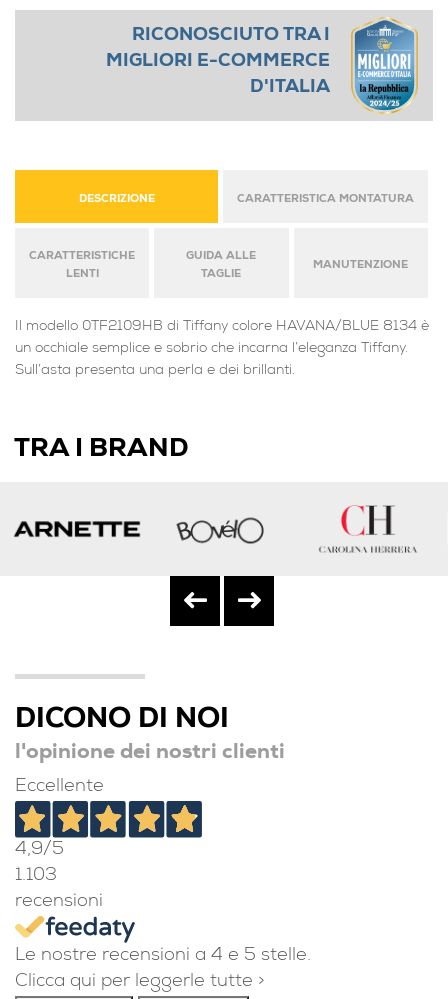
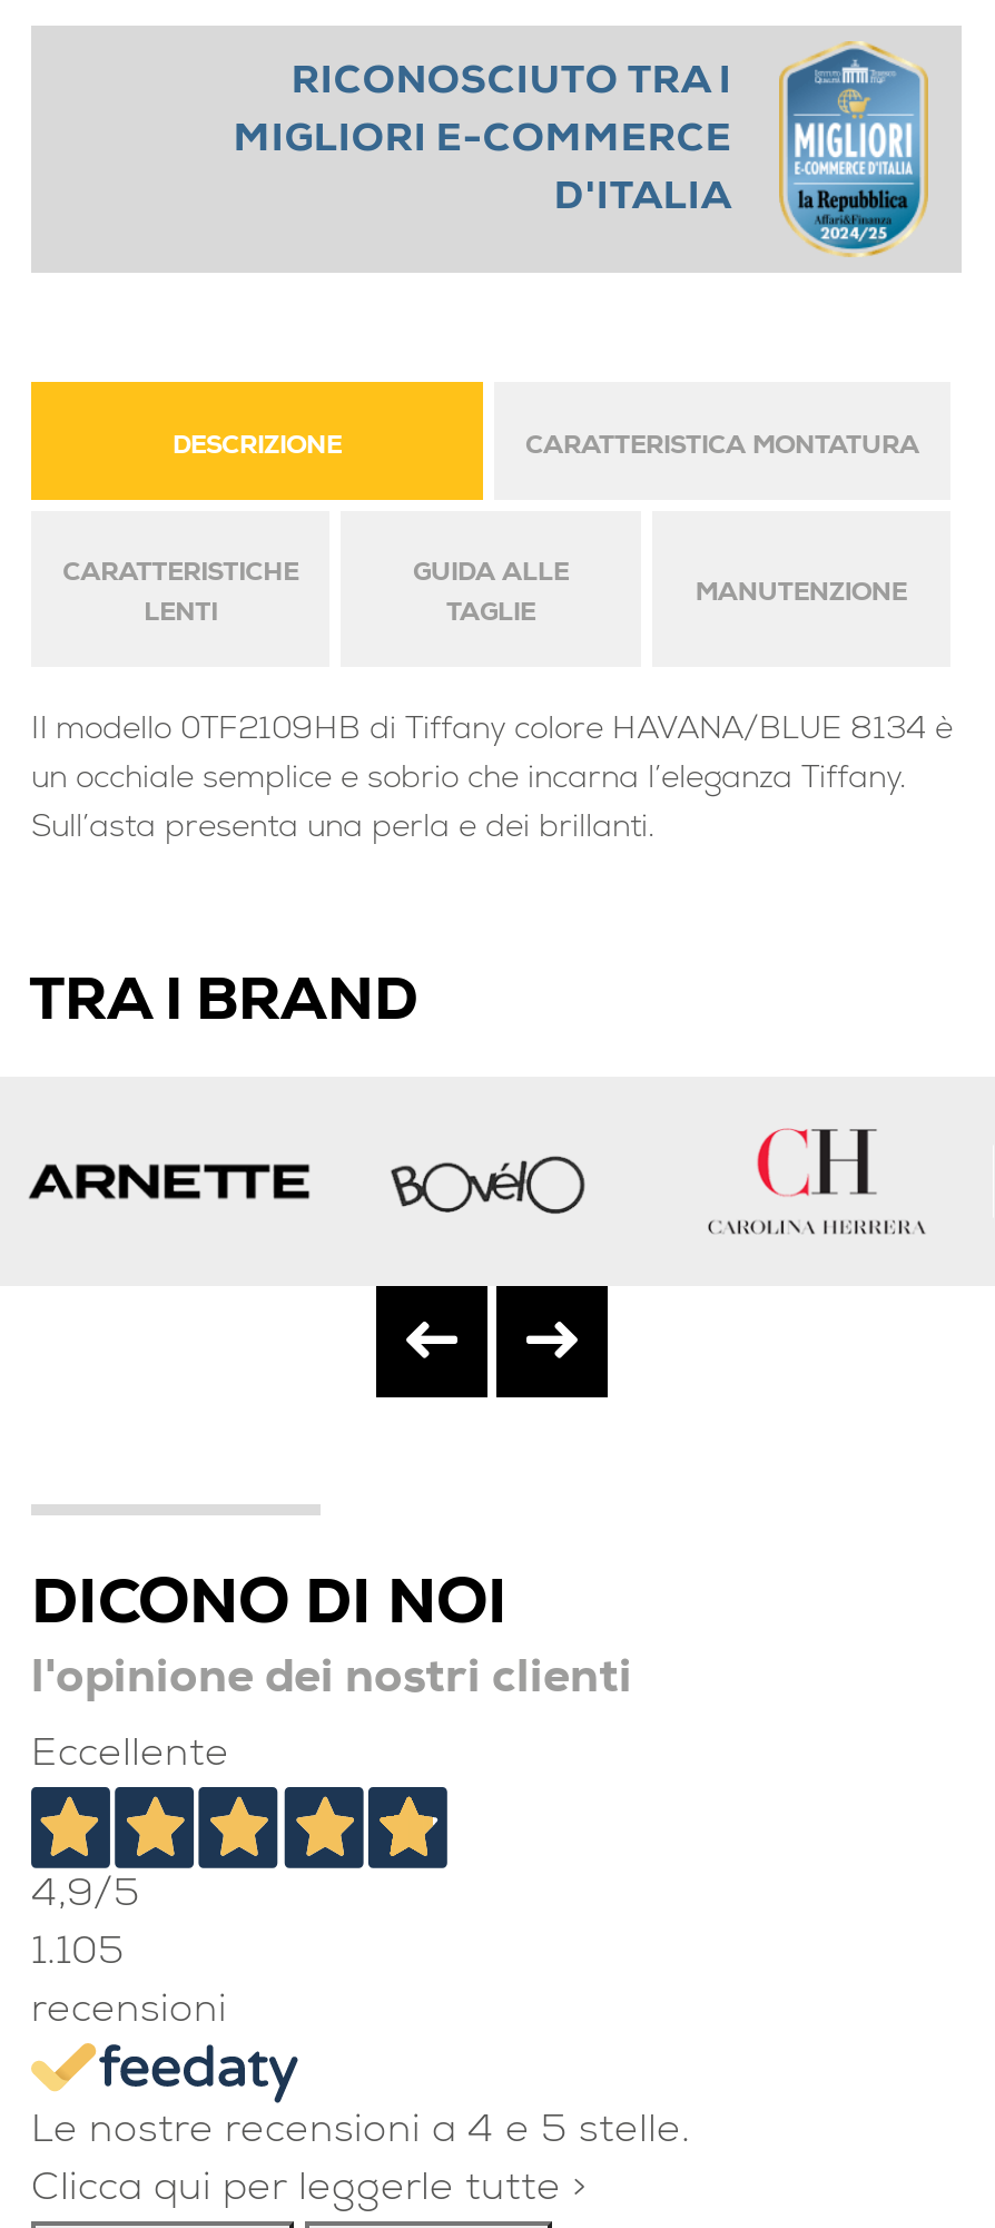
[15,867,57,884] 1.103 -> [31,1935,125,1973] 1.105

